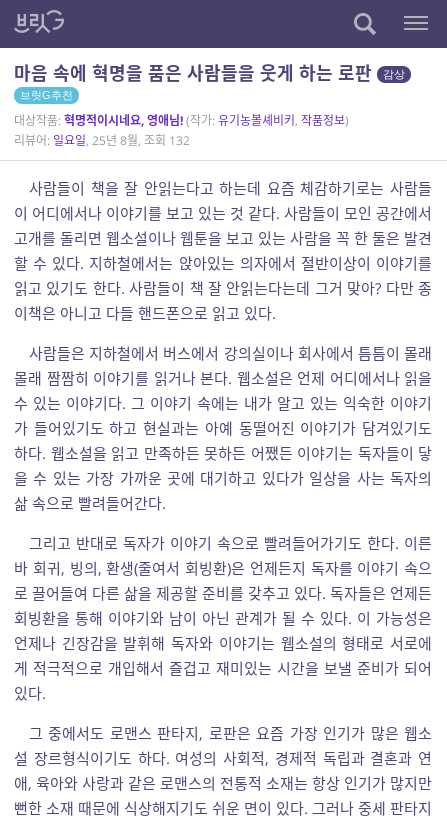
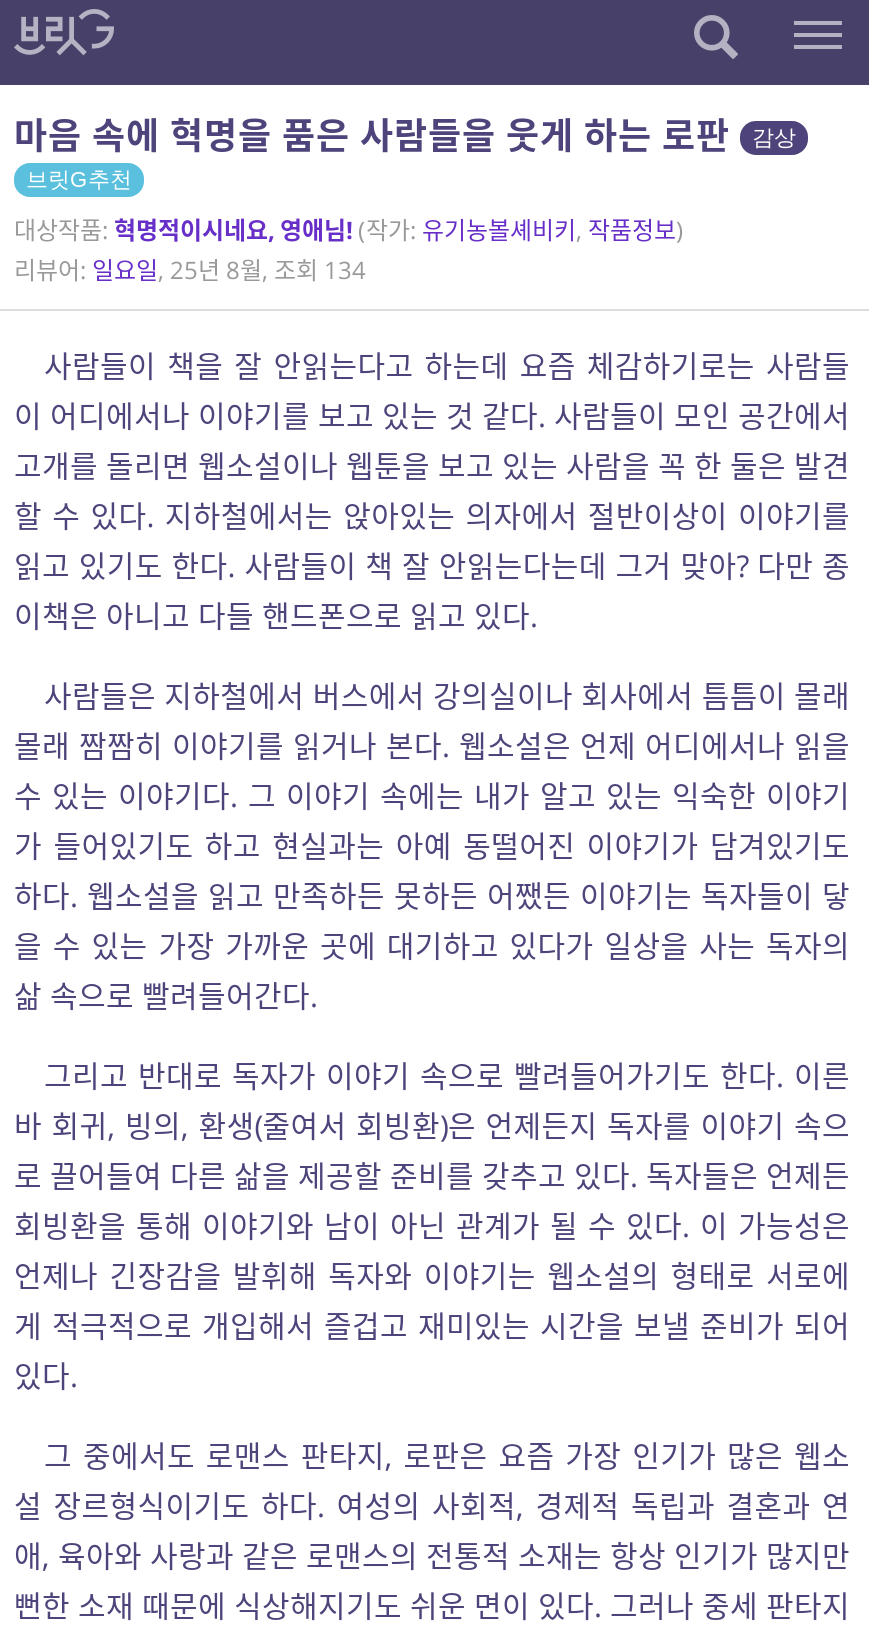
[14,132,190,149] 리뷰어: 일요일, 25년 8월, 조회 132 -> [14,253,366,287] 리뷰어: 일요일, 25년 8월, 조회 134

